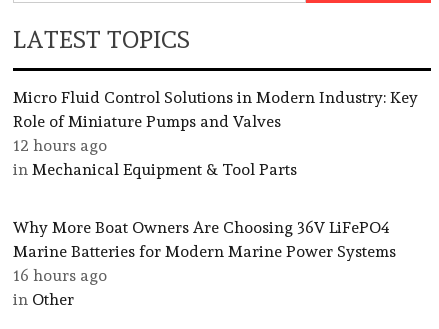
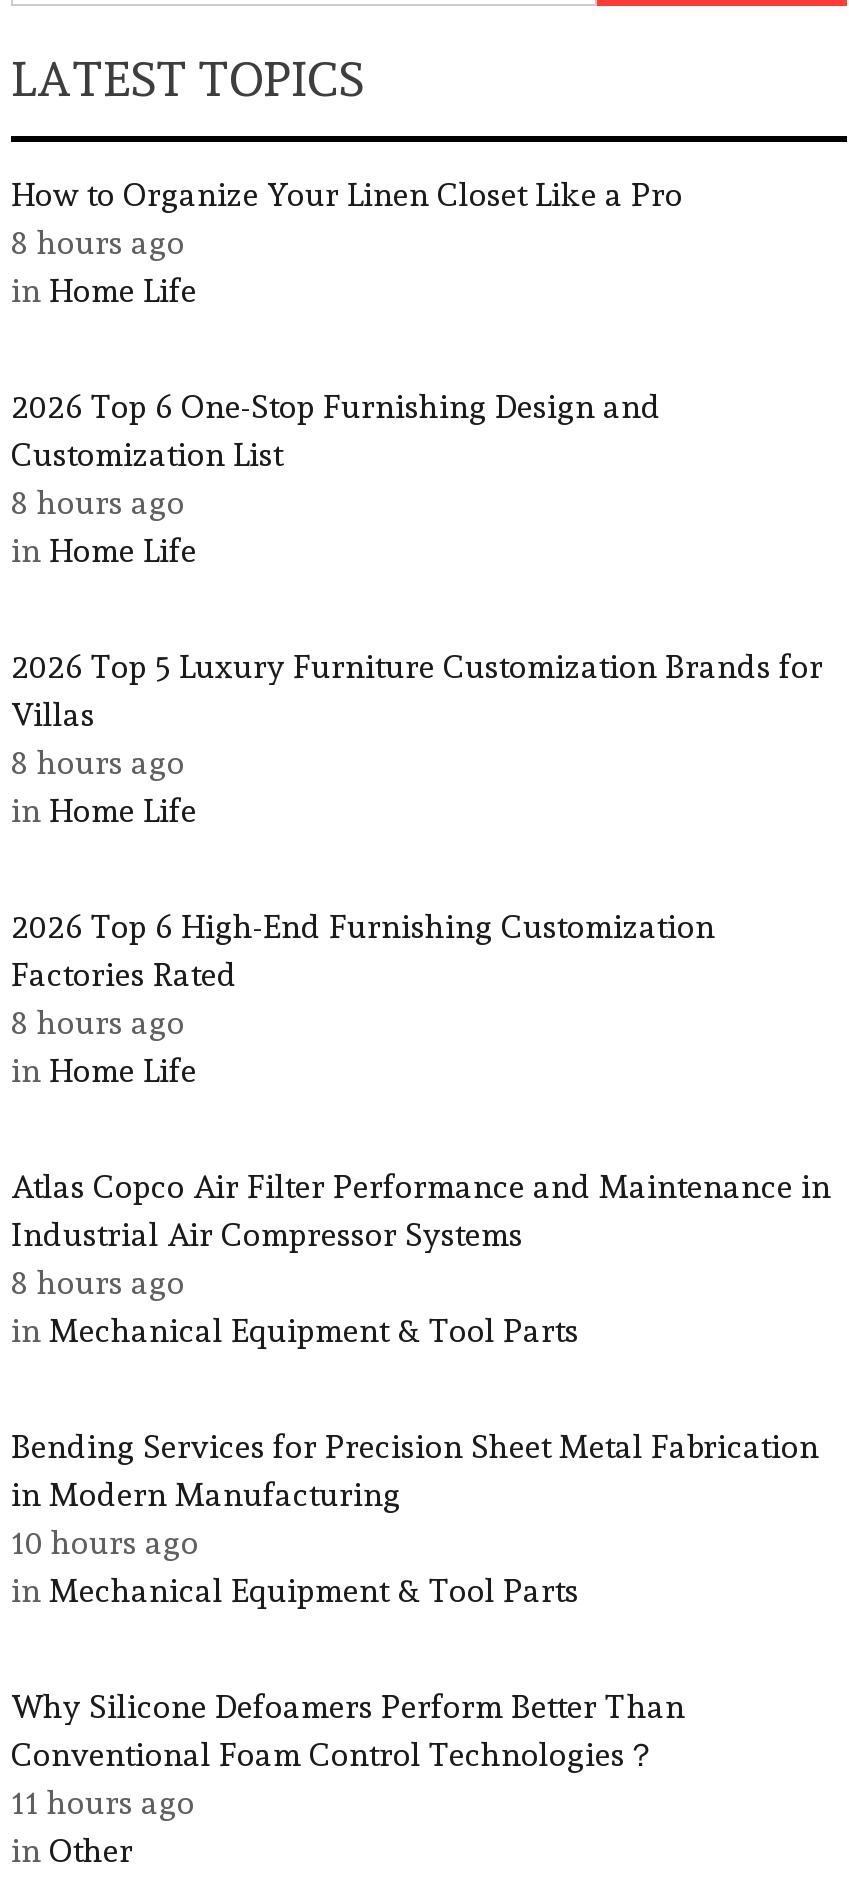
[13,88,418,155] Micro Fluid Control Solutions in Modern Industry: Key | Role of Miniature Pumps and Valves | 12 hours ago -> [11,176,831,1302] How to Organize Your Linen Closet Like a Pro | 8 hours ago | in Home Life | 2026 Top 6 One-Stop Furnishing Design and | Customization List | 8 hours ago | in Home Life | 2026 Top 5 Luxury Furniture Customization Brands for | Villas | 8 hours ago | in Home Life | 2026 Top 6 High-End Furnishing Customization | Factories Rated | 8 hours ago | in Home Life | Atlas Copco Air Filter Performance and Maintenance in | Industrial Air Compressor Systems | 8 hours ago
[13,218,396,285] Why More Boat Owners Are Choosing 36V LiFePO4 | Marine Batteries for Modern Marine Power Systems | 16 hours ago -> [11,1428,819,1822] Bending Services for Precision Sheet Metal Fabrication | in Modern Manufacturing | 10 hours ago | in Mechanical Equipment & Tool Parts | Why Silicone Defoamers Perform Better Than | Conventional Foam Control Technologies？ | 11 hours ago

